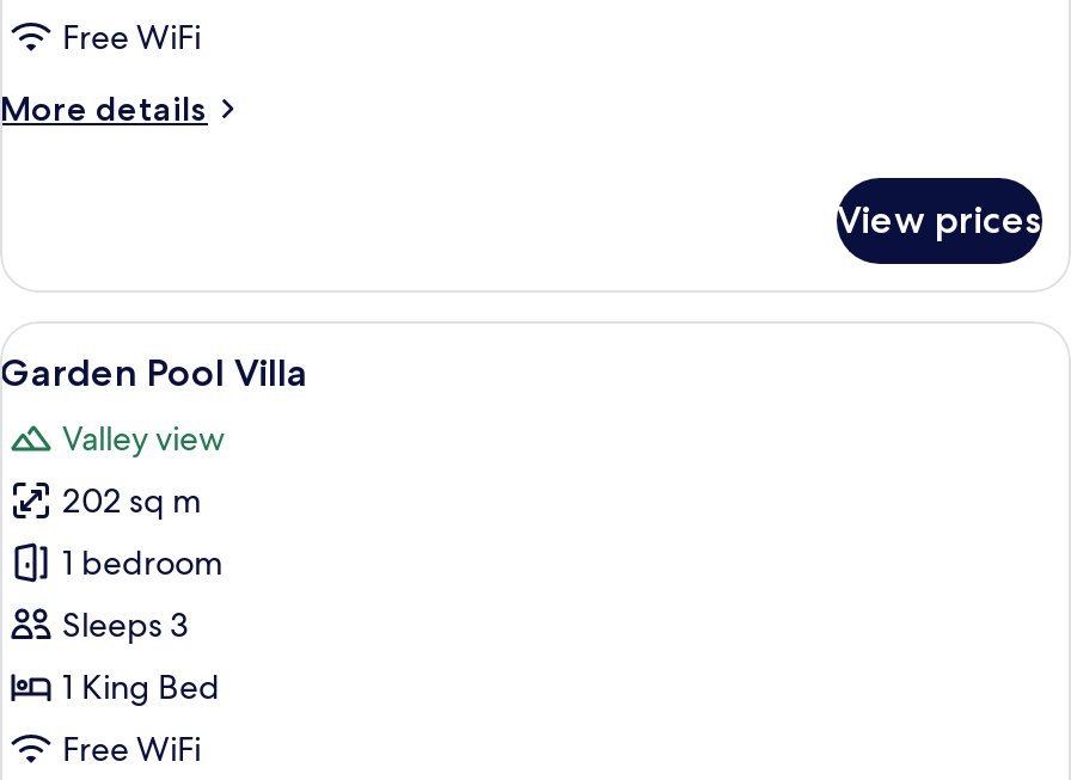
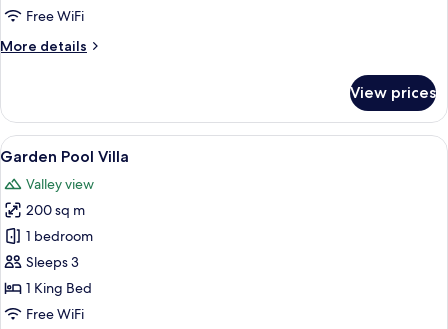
[62,478,201,521] 202 sq m -> [26,200,85,218] 200 sq m

